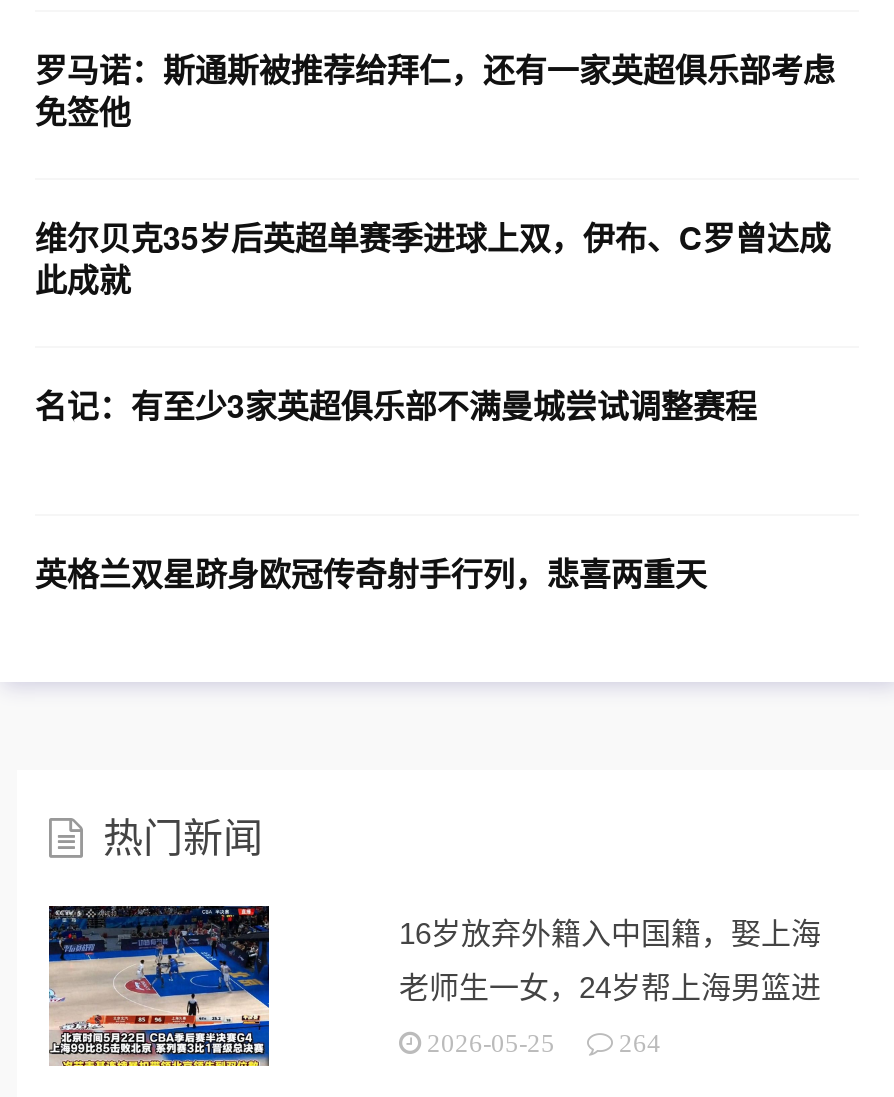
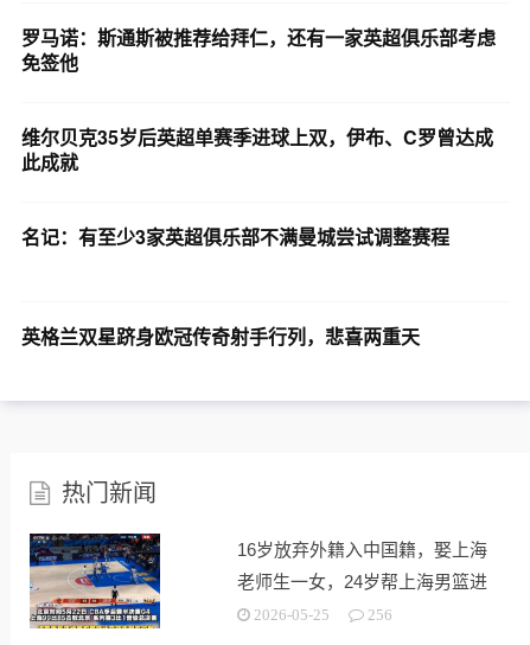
[613,1029,661,1055] 264 -> [364,607,392,622] 256

